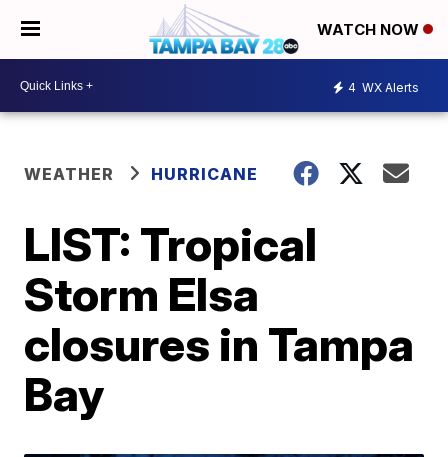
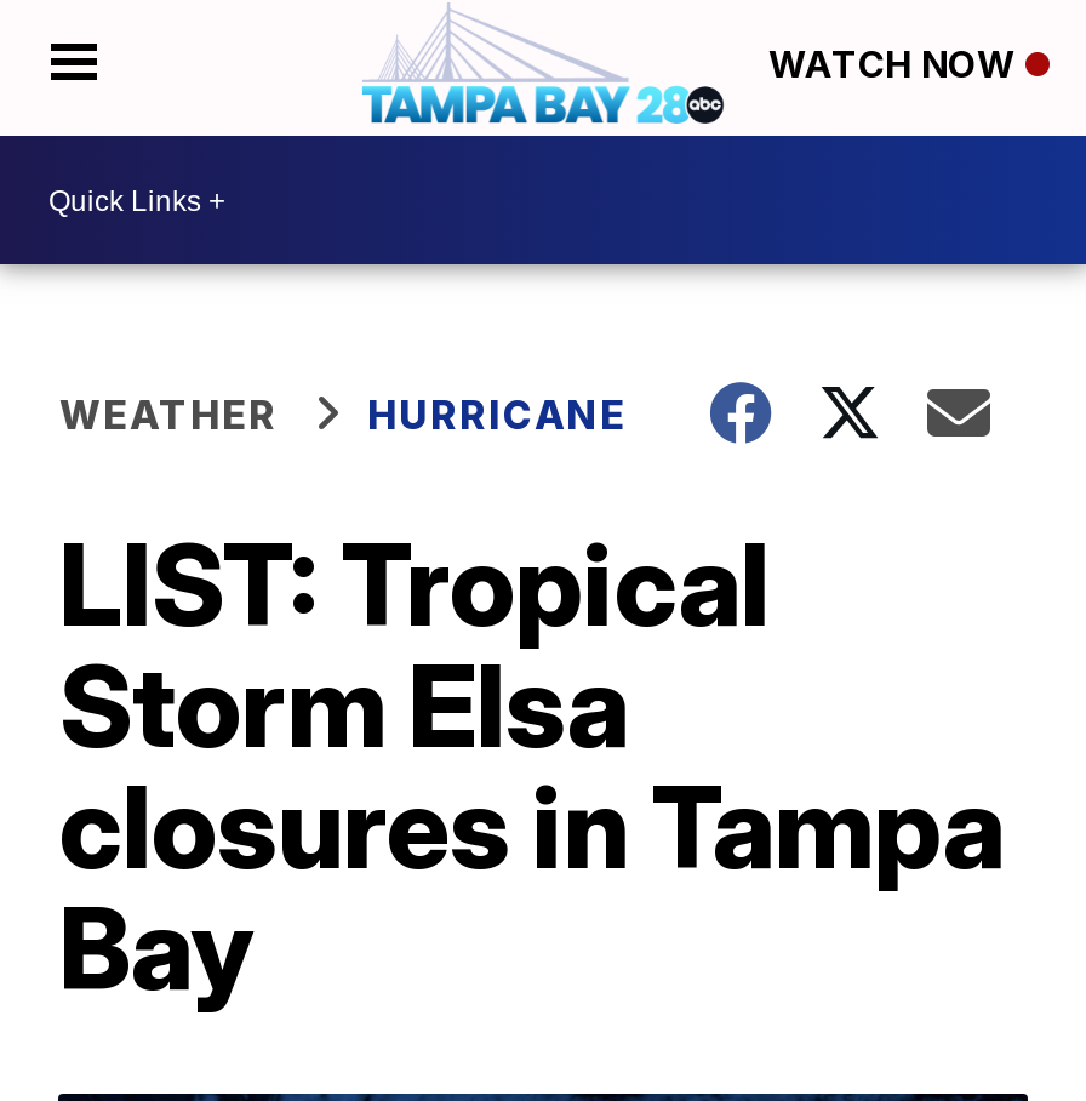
[348,79,419,94] 4 WX Alerts -> none

